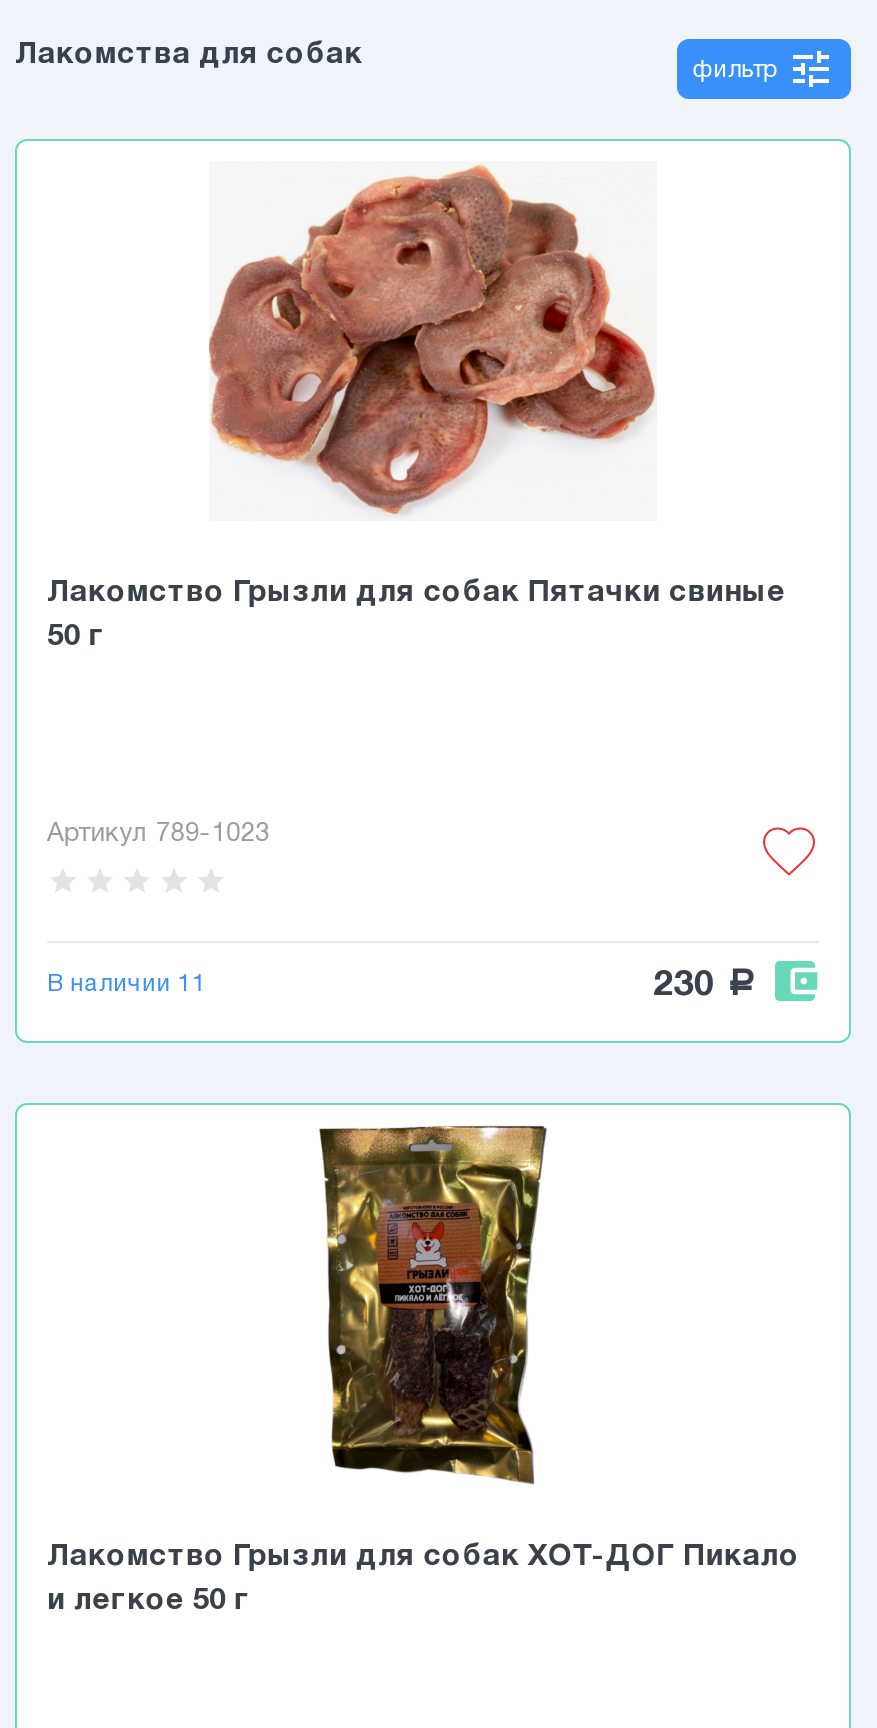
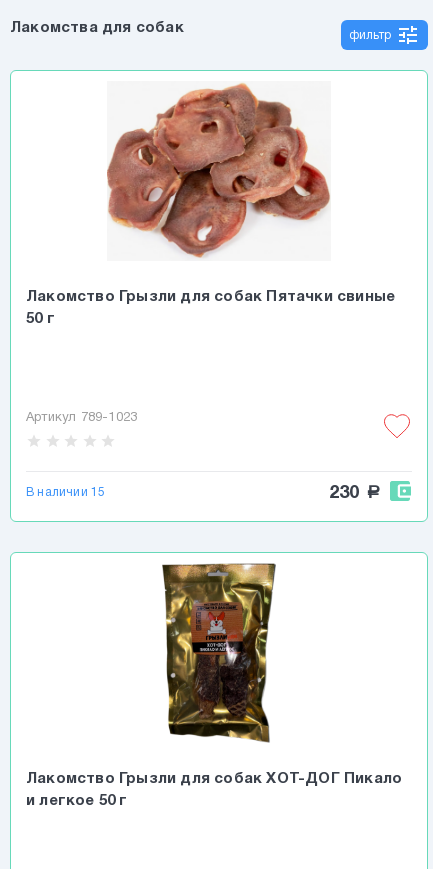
[47,973,206,995] В наличии 11 -> [26,487,105,498] В наличии 15

